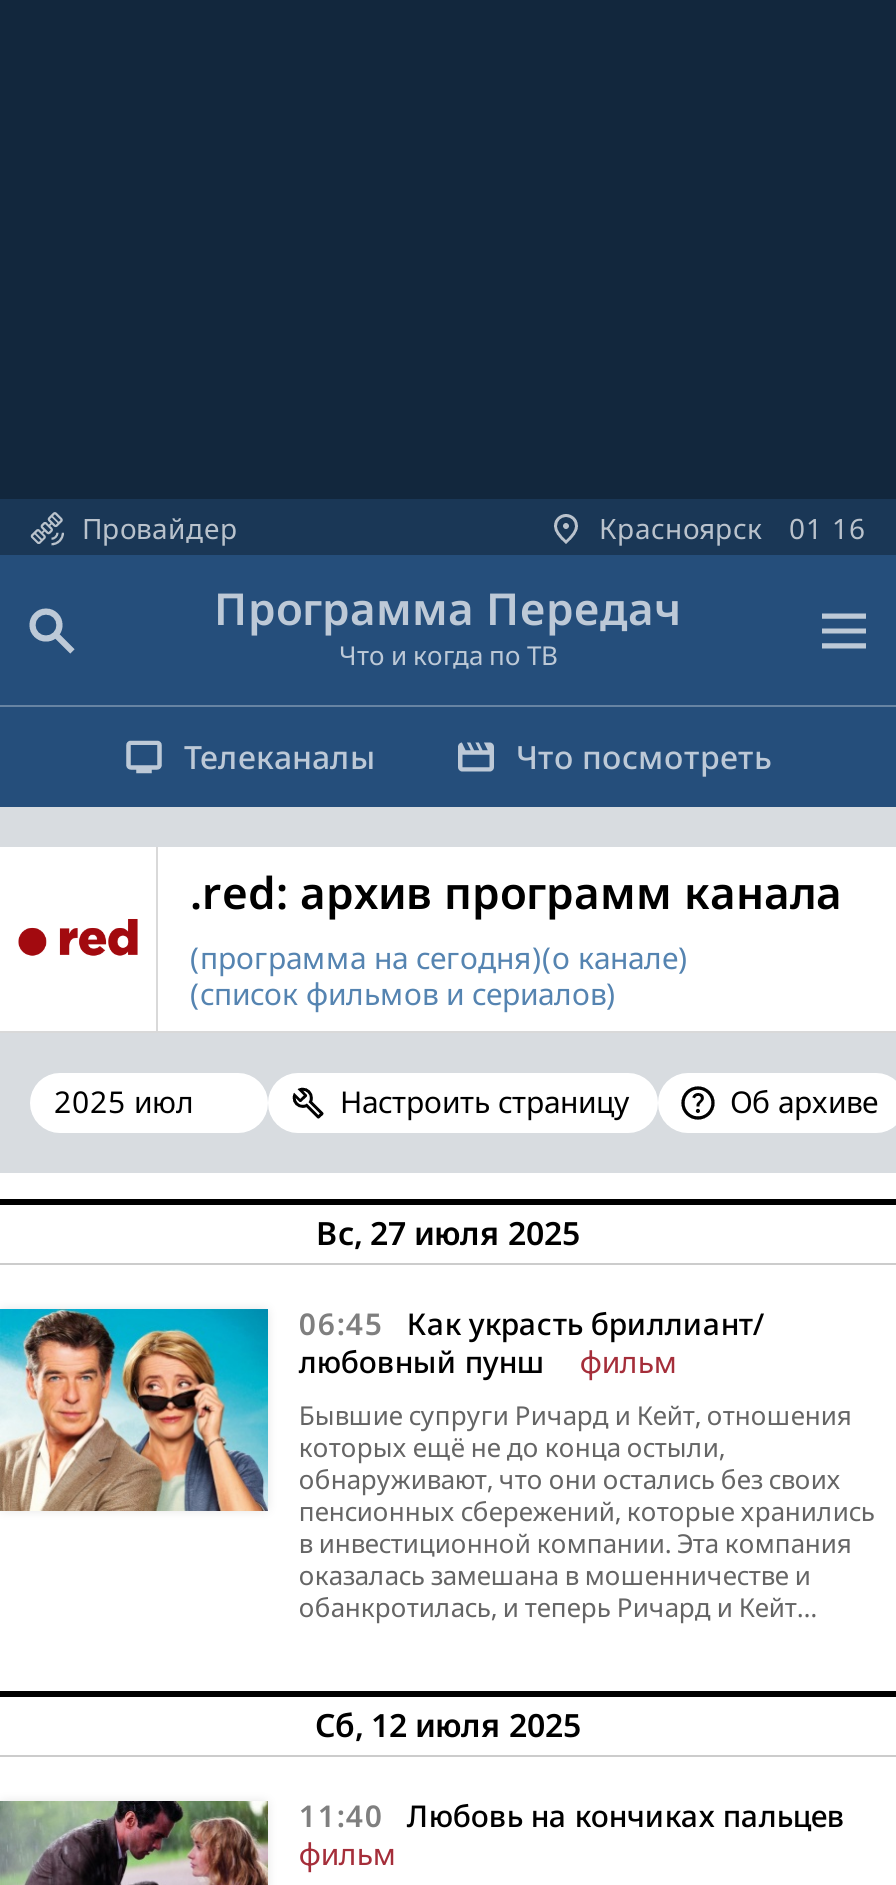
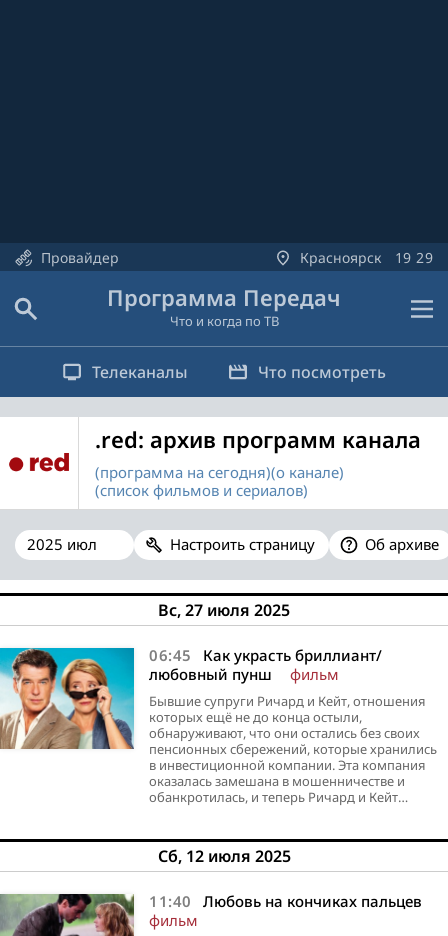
[599,508,866,546] Красноярск 01: 16 -> [299,247,433,266] Красноярск 19 29

